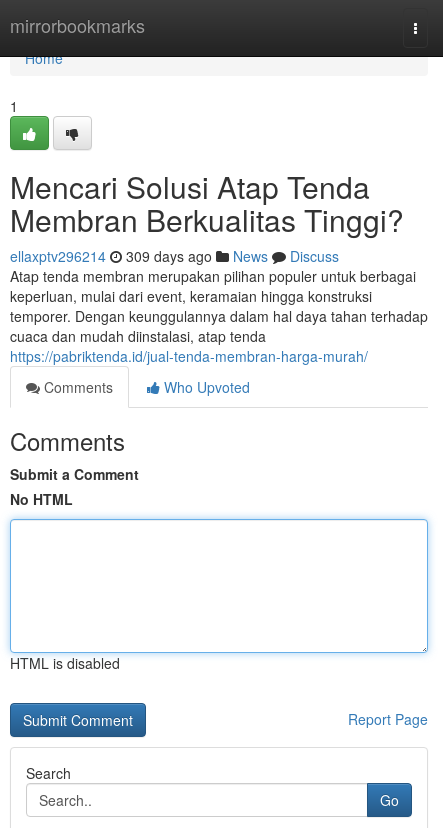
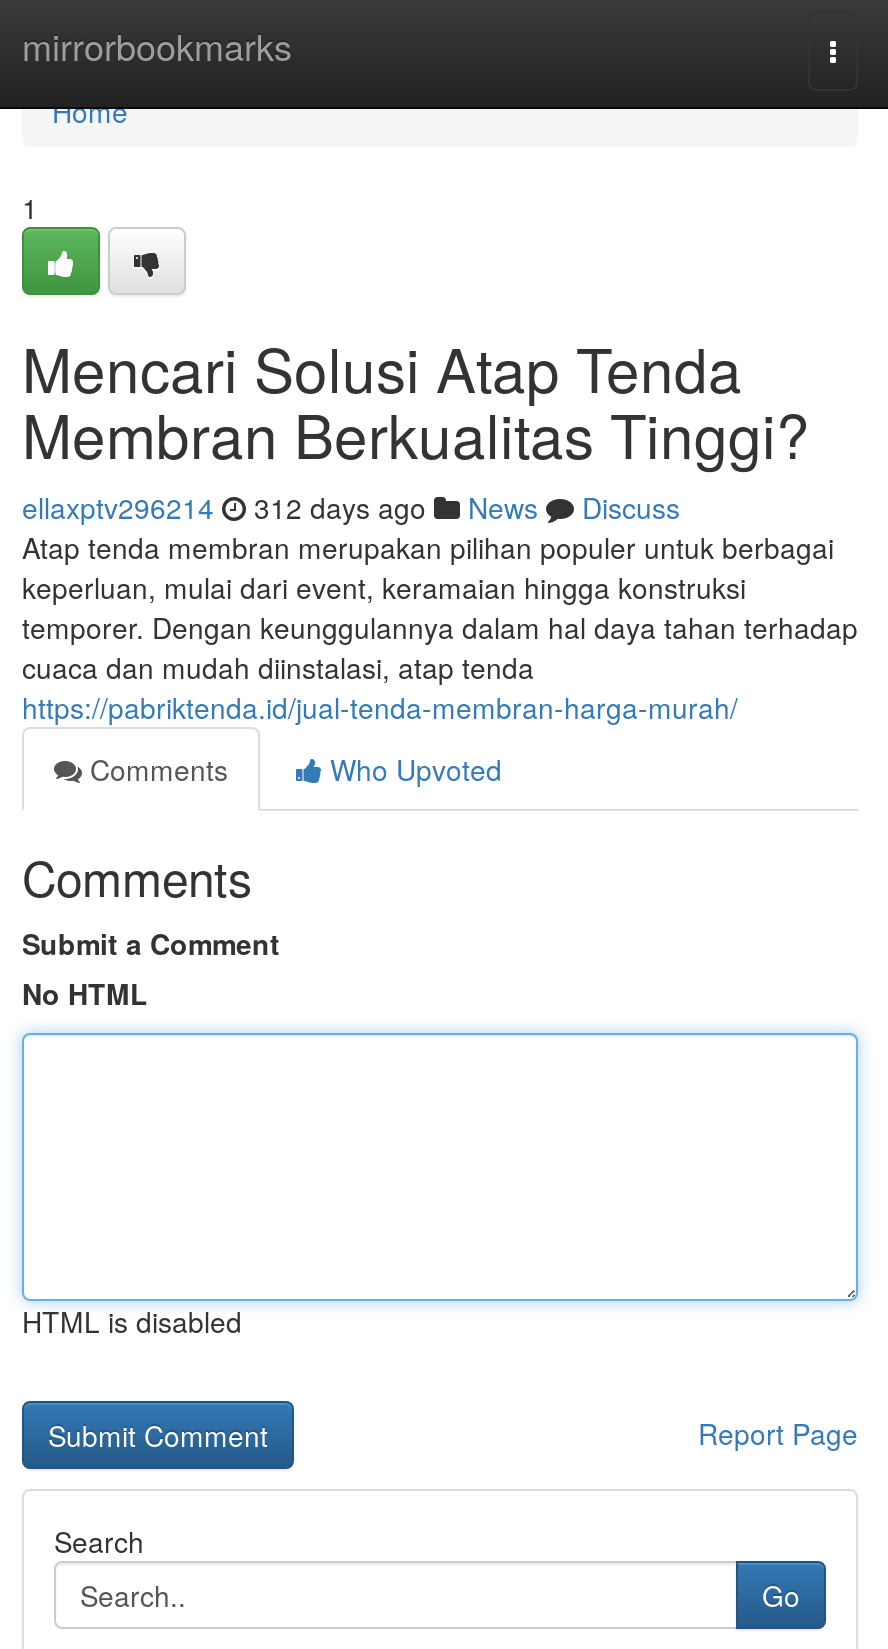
[10,246,339,266] ellaxptv296214 309 days ago News Discuss -> [22,487,680,527] ellaxptv296214 312 days ago News Discuss

